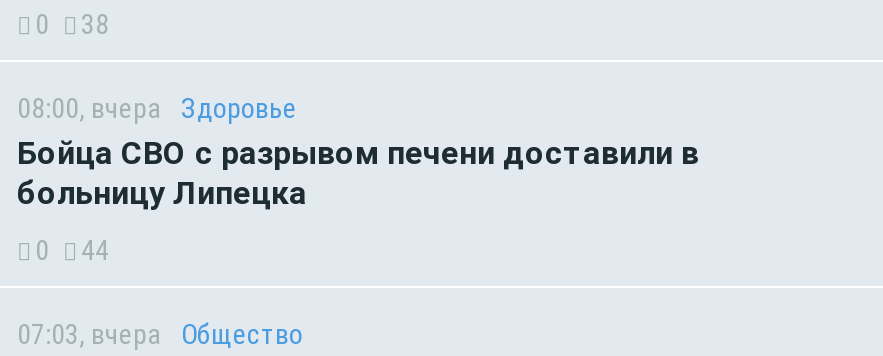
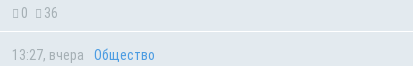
[17,9,699,351] 38 | 08:00, вчера | Здоровье | Бойца СВО с разрывом печени доставили в | больницу Липецка | 0 | 44 | 07:03, вчера -> [12,5,84,63] 36 | 13:27, вчера

